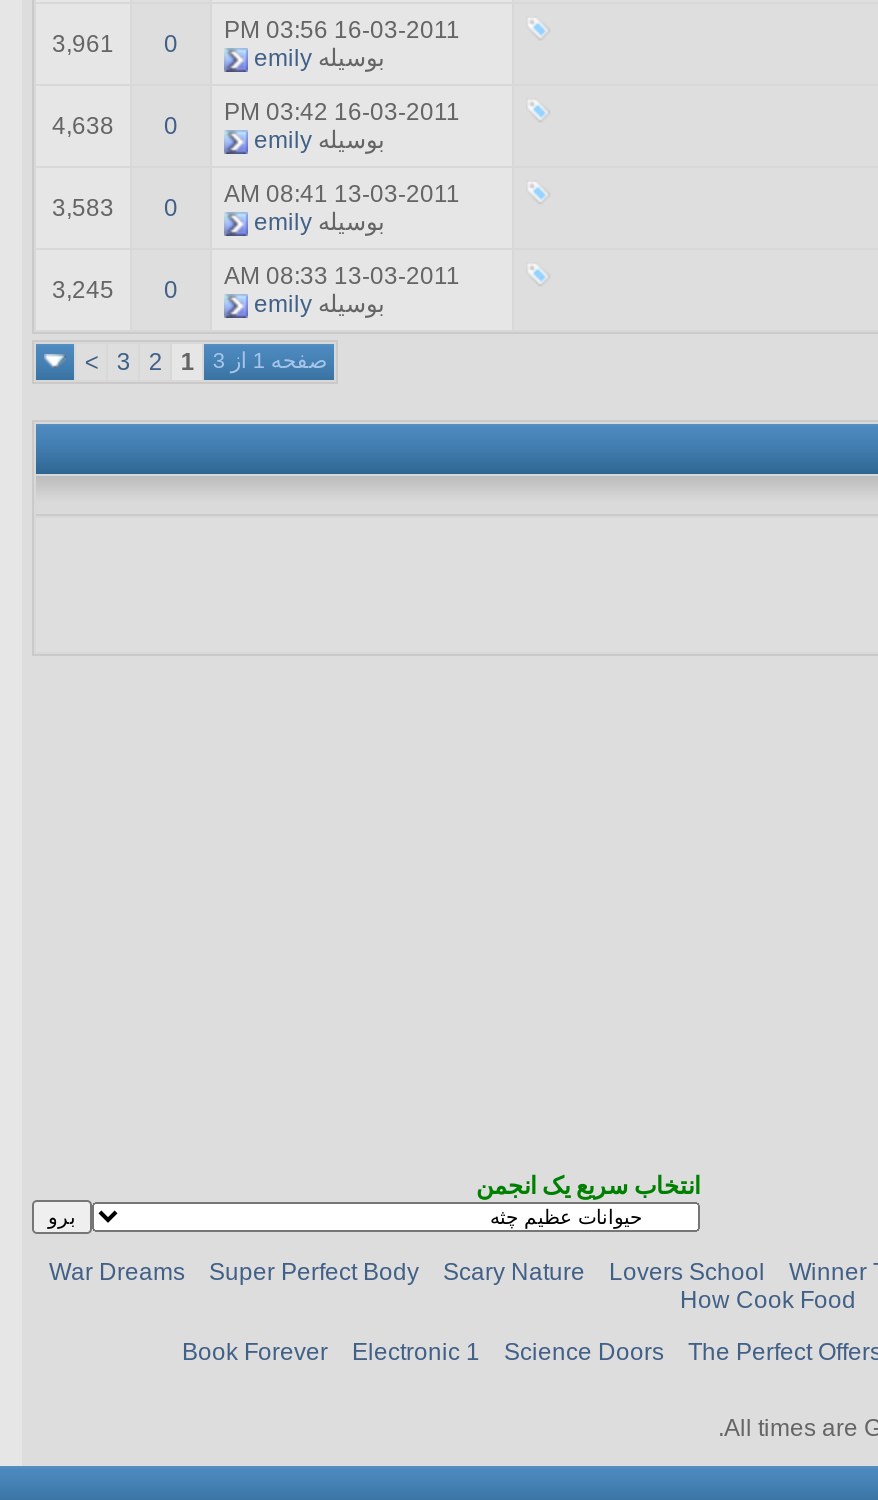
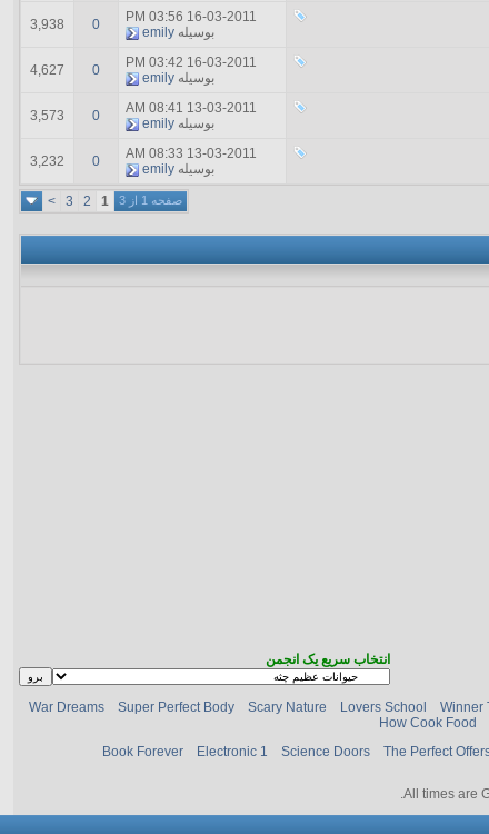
[52,29,178,57] 3,961 0 -> [30,16,100,32] 3,938 0
[52,111,178,139] 4,638 0 -> [30,62,100,78] 4,627 0
[52,193,178,221] 3,583 0 -> [30,108,100,123] 3,573 0
[52,275,178,303] 3,245 0 -> [30,153,100,169] 3,232 0

